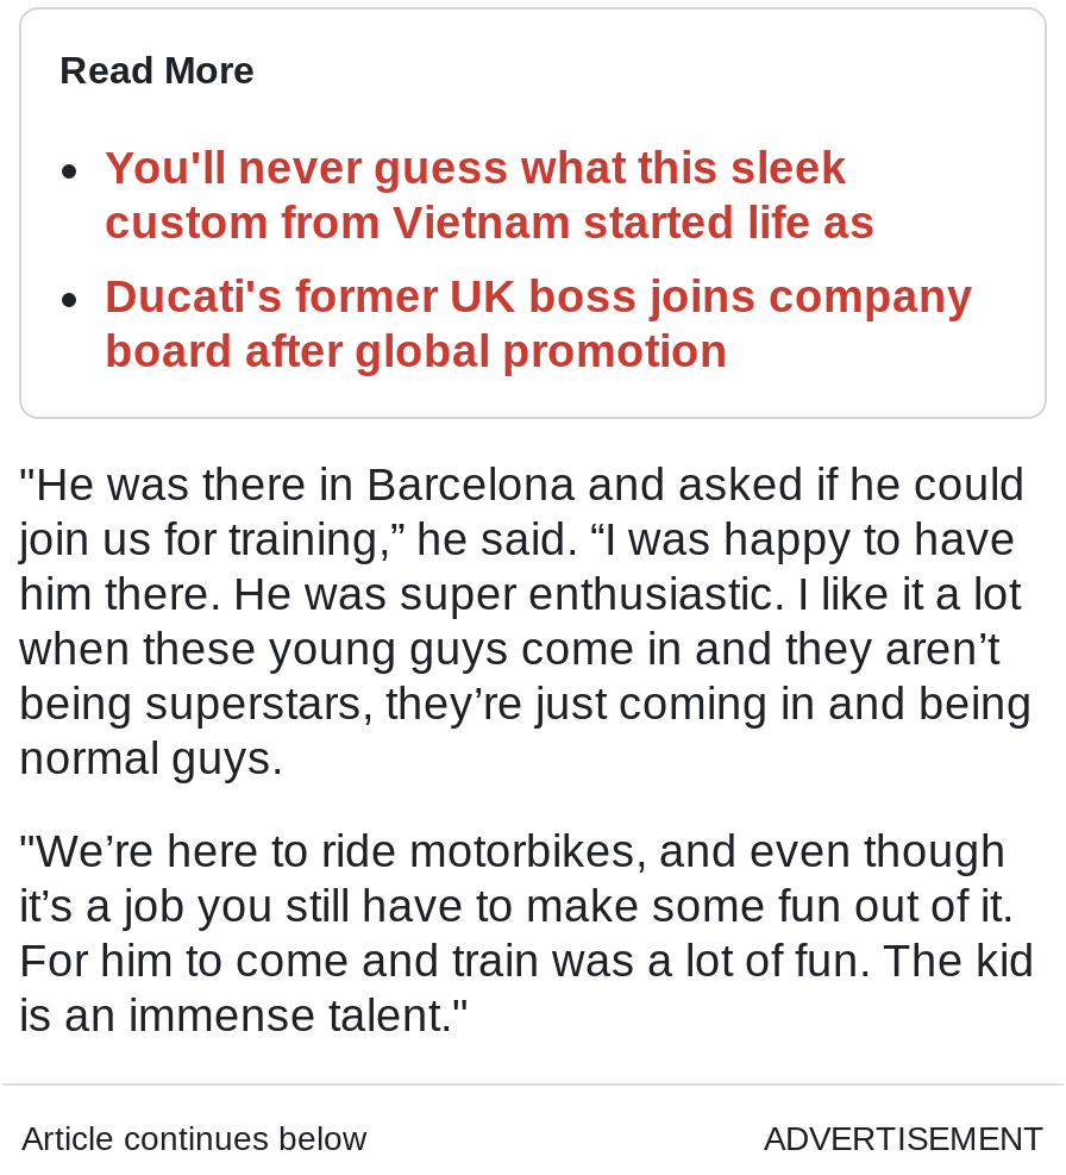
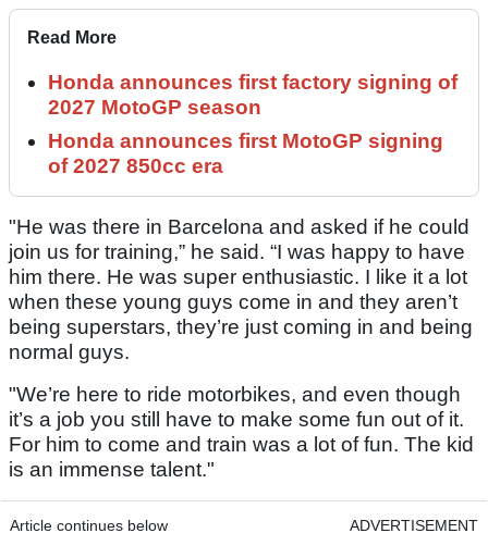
[105,143,876,247] You'll never guess what this sleek | custom from Vietnam started life as -> [48,71,457,119] Honda announces first factory signing of | 2027 MotoGP season
[105,271,973,376] Ducati's former UK boss joins company | board after global promotion -> [48,130,443,178] Honda announces first MotoGP signing | of 2027 850cc era

